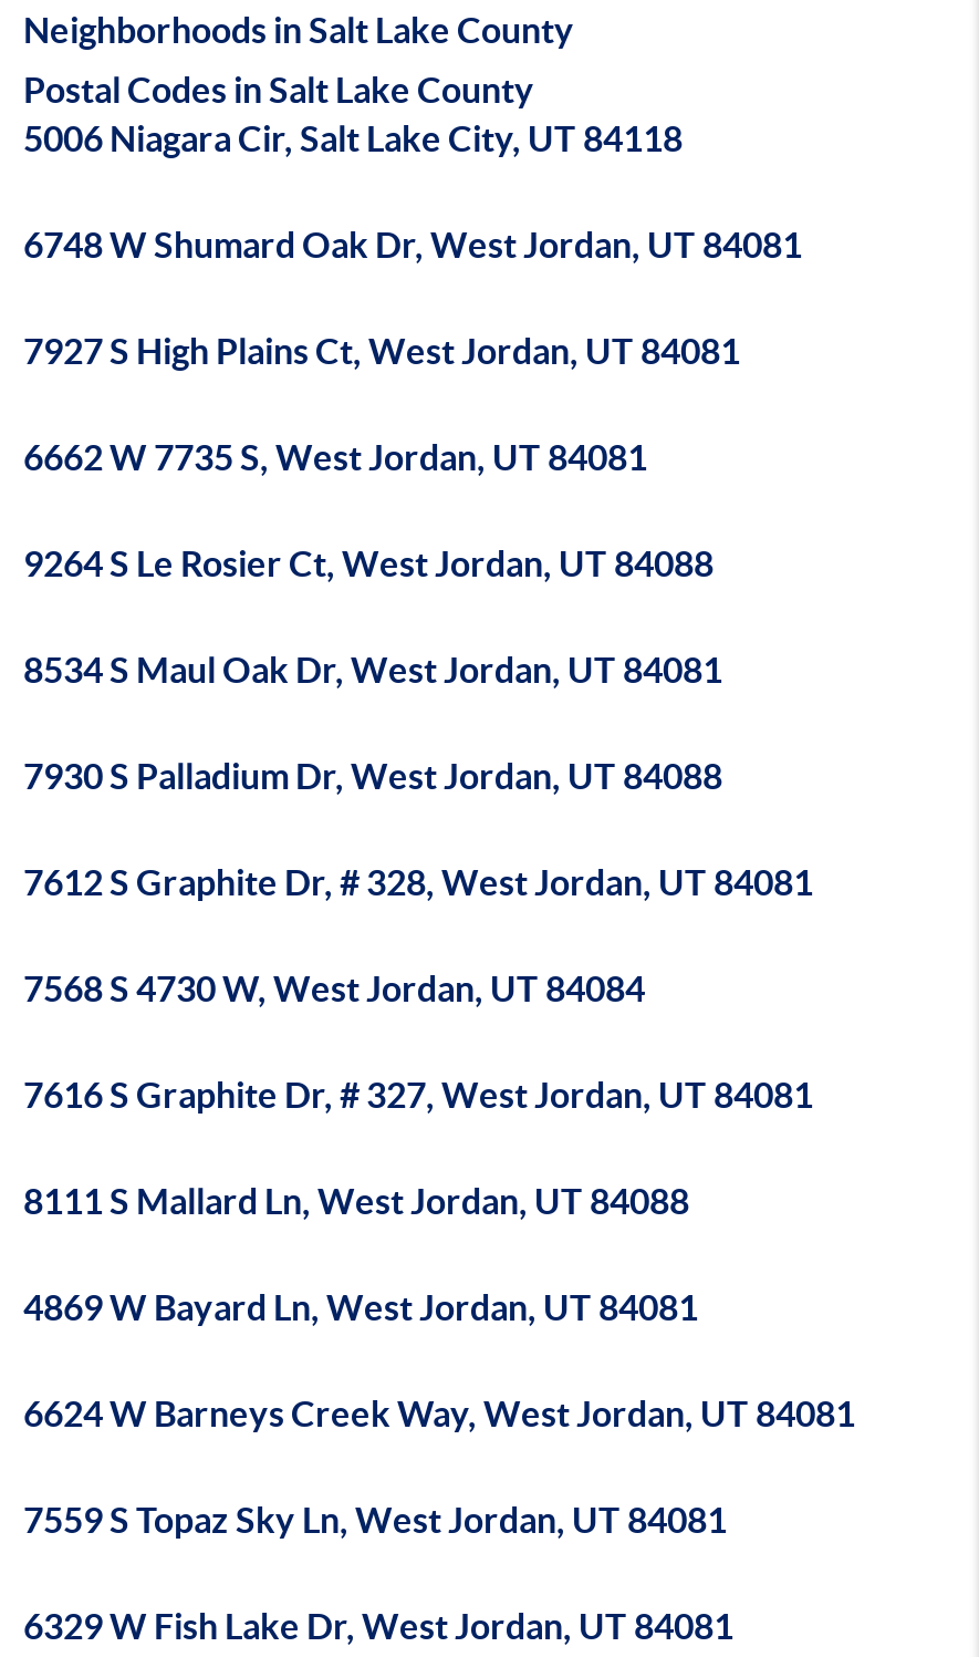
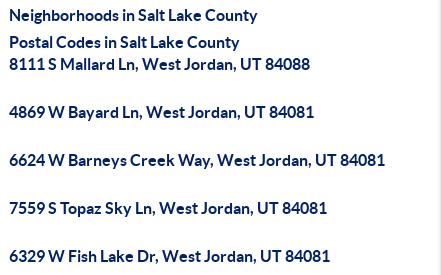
[23,118,813,1115] 5006 Niagara Cir, Salt Lake City, UT 84118 | 6748 W Shumard Oak Dr, West Jordan, UT 84081 | 7927 S High Plains Ct, West Jordan, UT 84081 | 6662 W 7735 S, West Jordan, UT 84081 | 9264 S Le Rosier Ct, West Jordan, UT 84088 | 8534 S Maul Oak Dr, West Jordan, UT 84081 | 7930 S Palladium Dr, West Jordan, UT 84088 | 7612 S Graphite Dr, # 328, West Jordan, UT 84081 | 7568 S 4730 W, West Jordan, UT 84084 | 7616 S Graphite Dr, # 327, West Jordan, UT 84081 -> none

